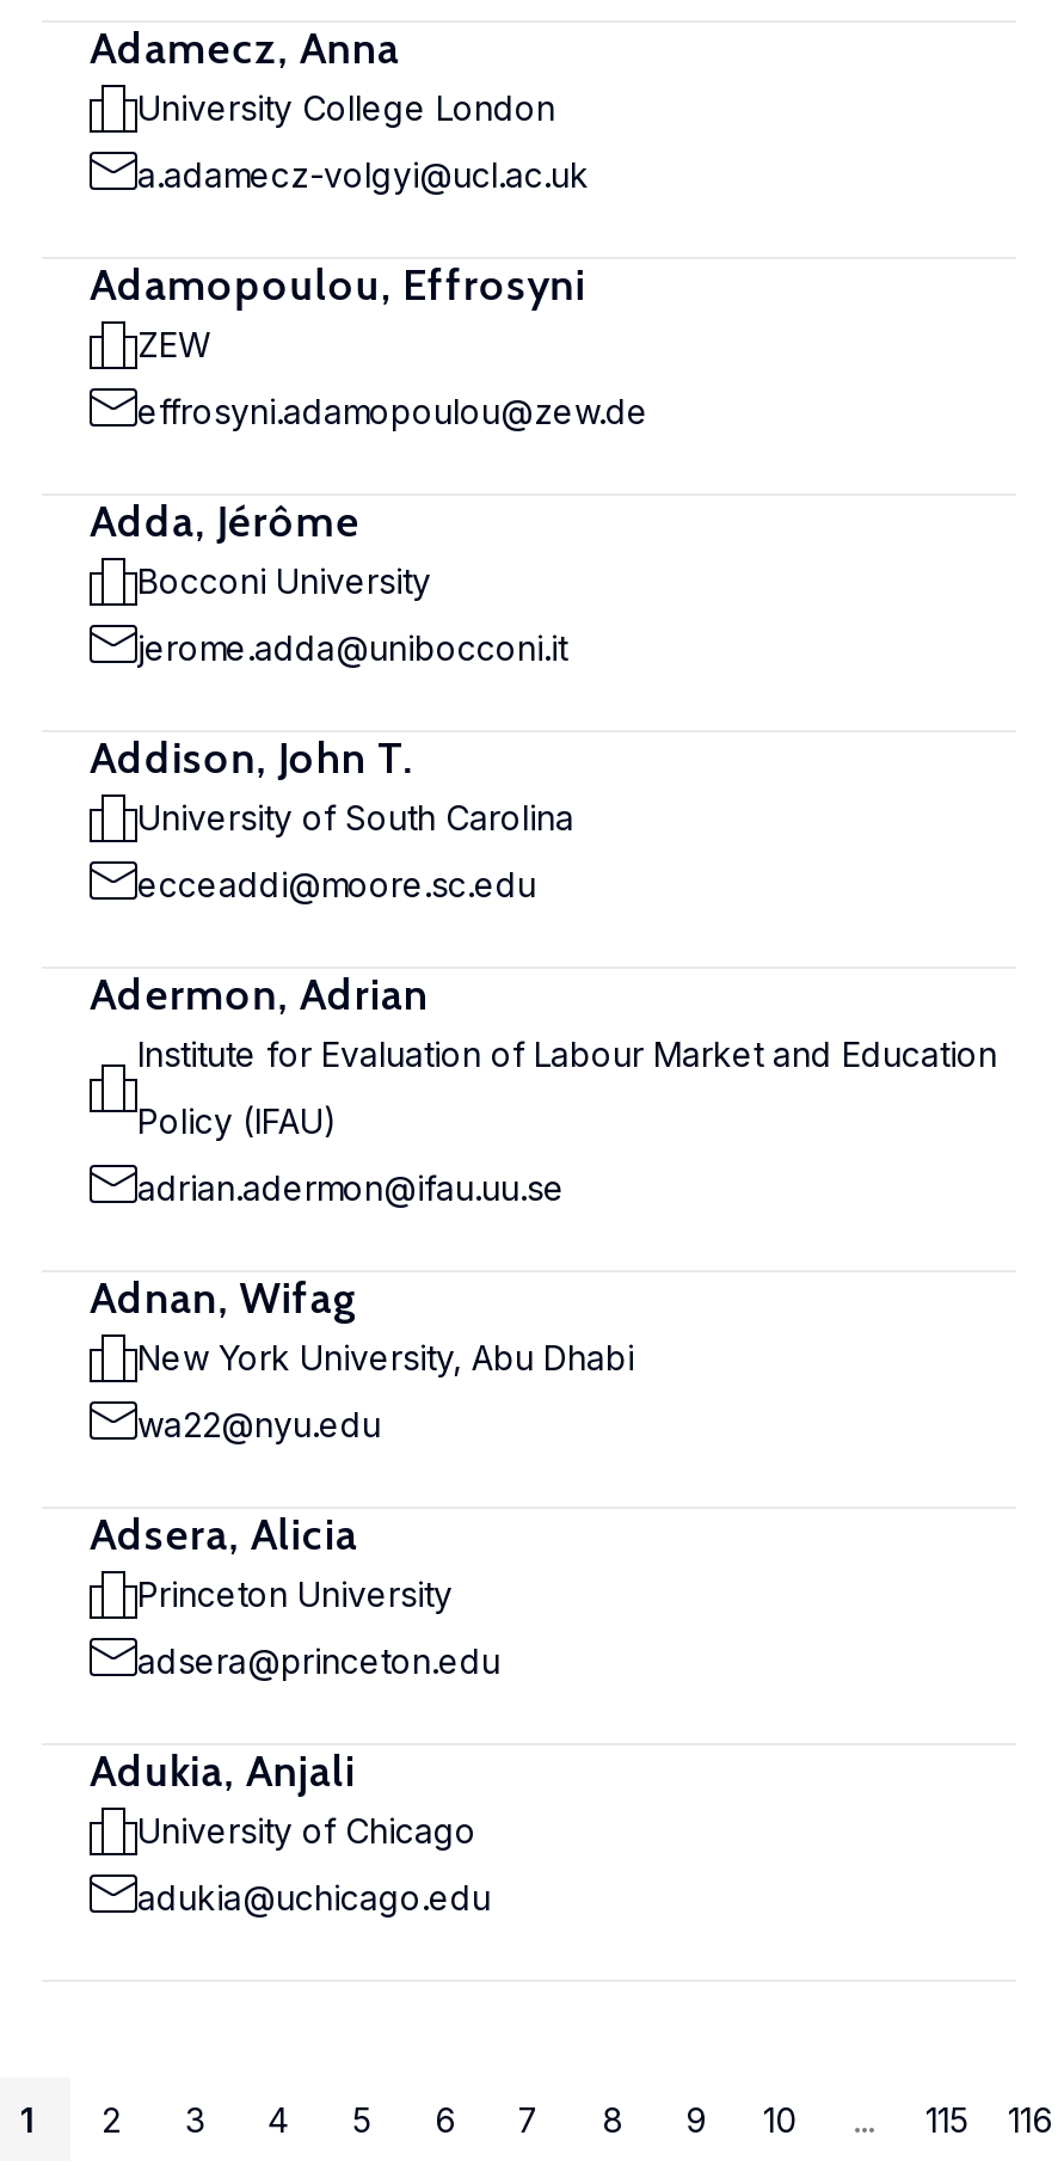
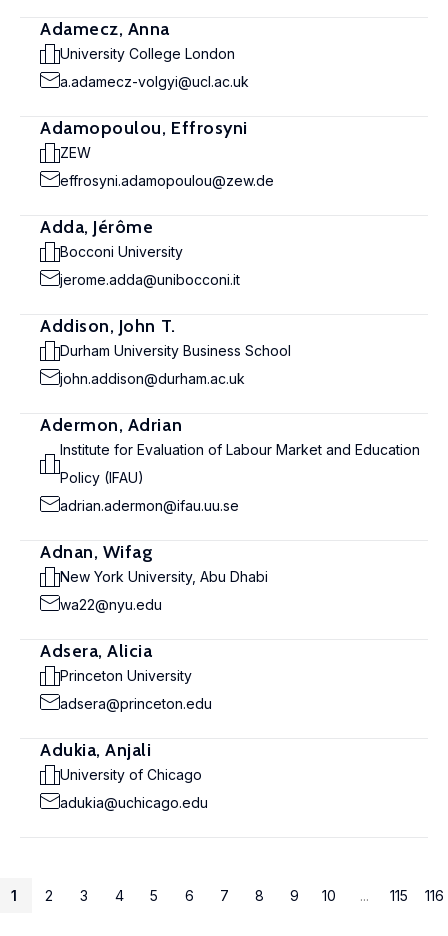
[137,797,574,837] University of South Carolina -> [60,342,291,359] Durham University Business School
[137,864,536,904] ecceaddi@moore.sc.edu -> [60,370,245,387] john.addison@durham.ac.uk

